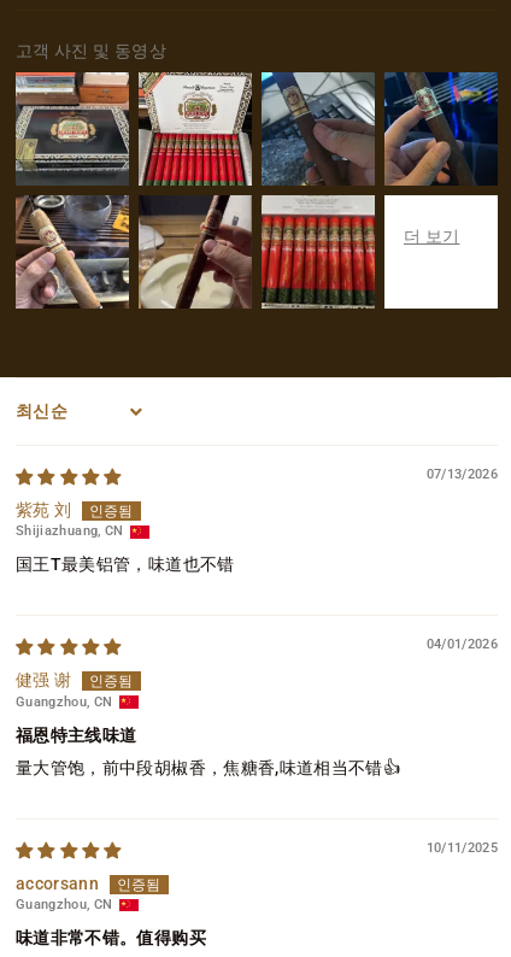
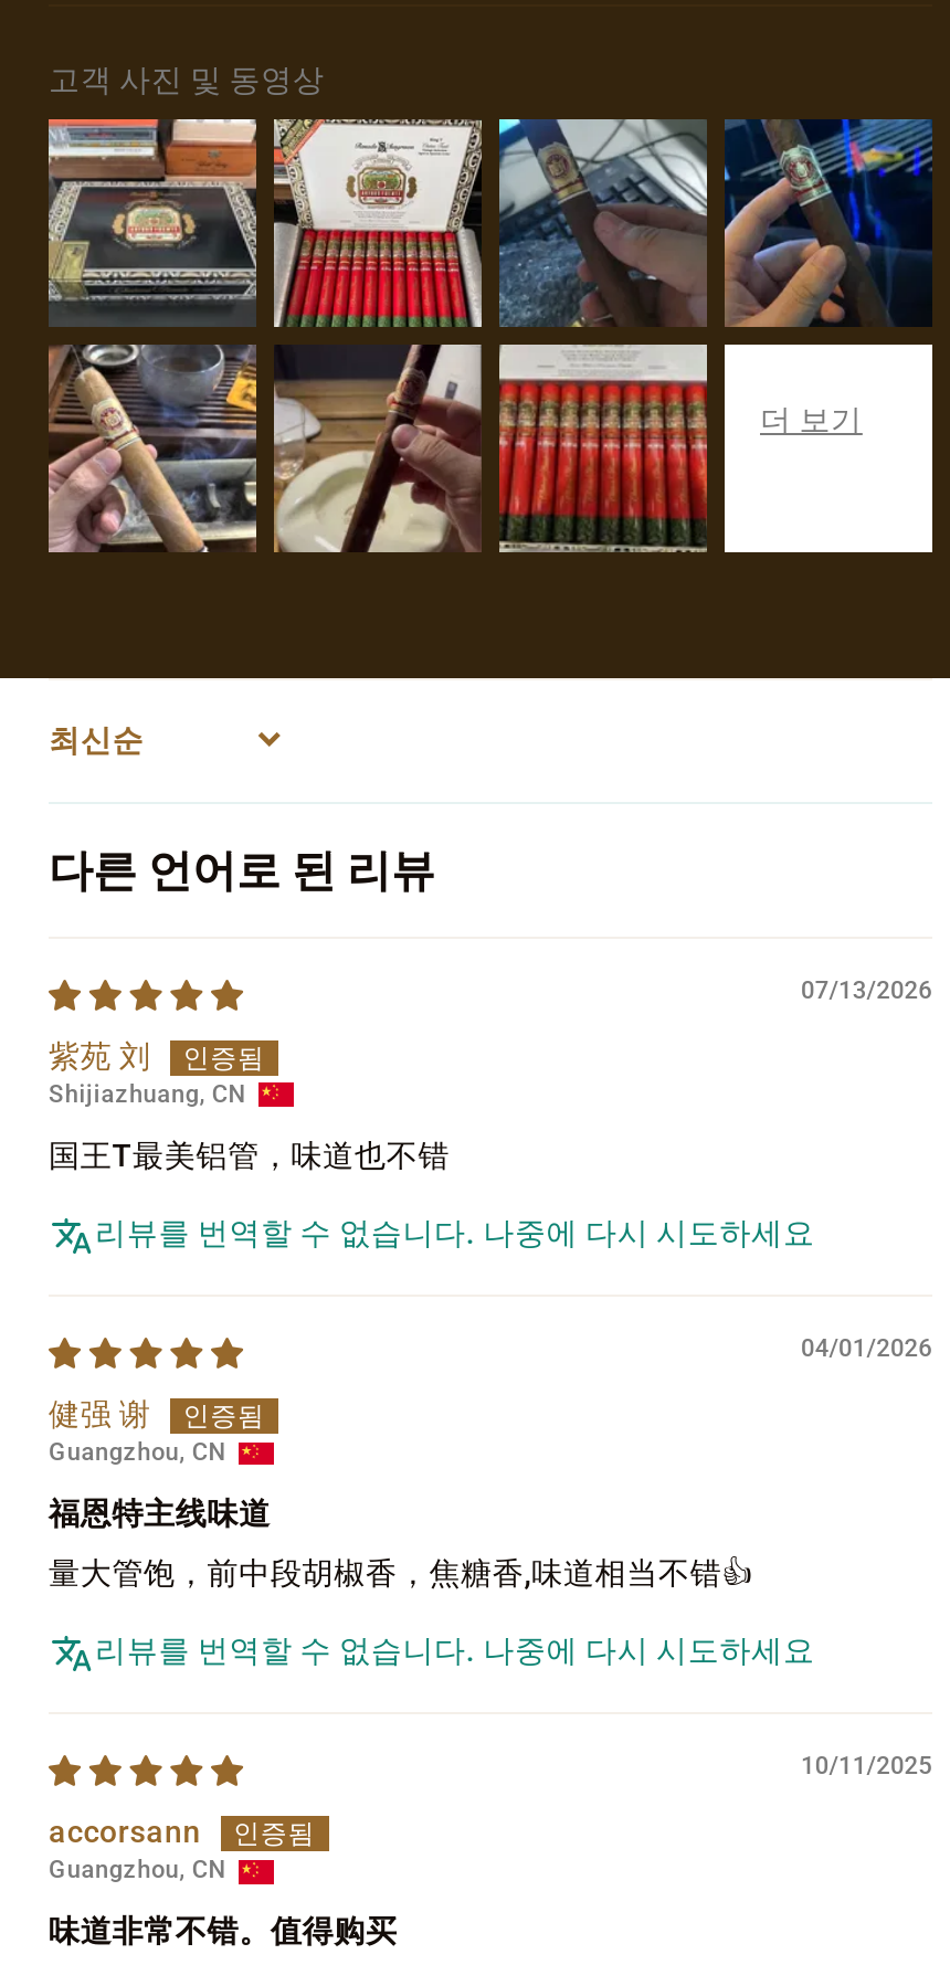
none -> [49,843,435,896] 다른 언어로 된 리뷰
none -> [95,1215,815,1250] 리뷰를 번역할 수 없습니다. 나중에 다시 시도하세요
none -> [95,1633,815,1668] 리뷰를 번역할 수 없습니다. 나중에 다시 시도하세요

